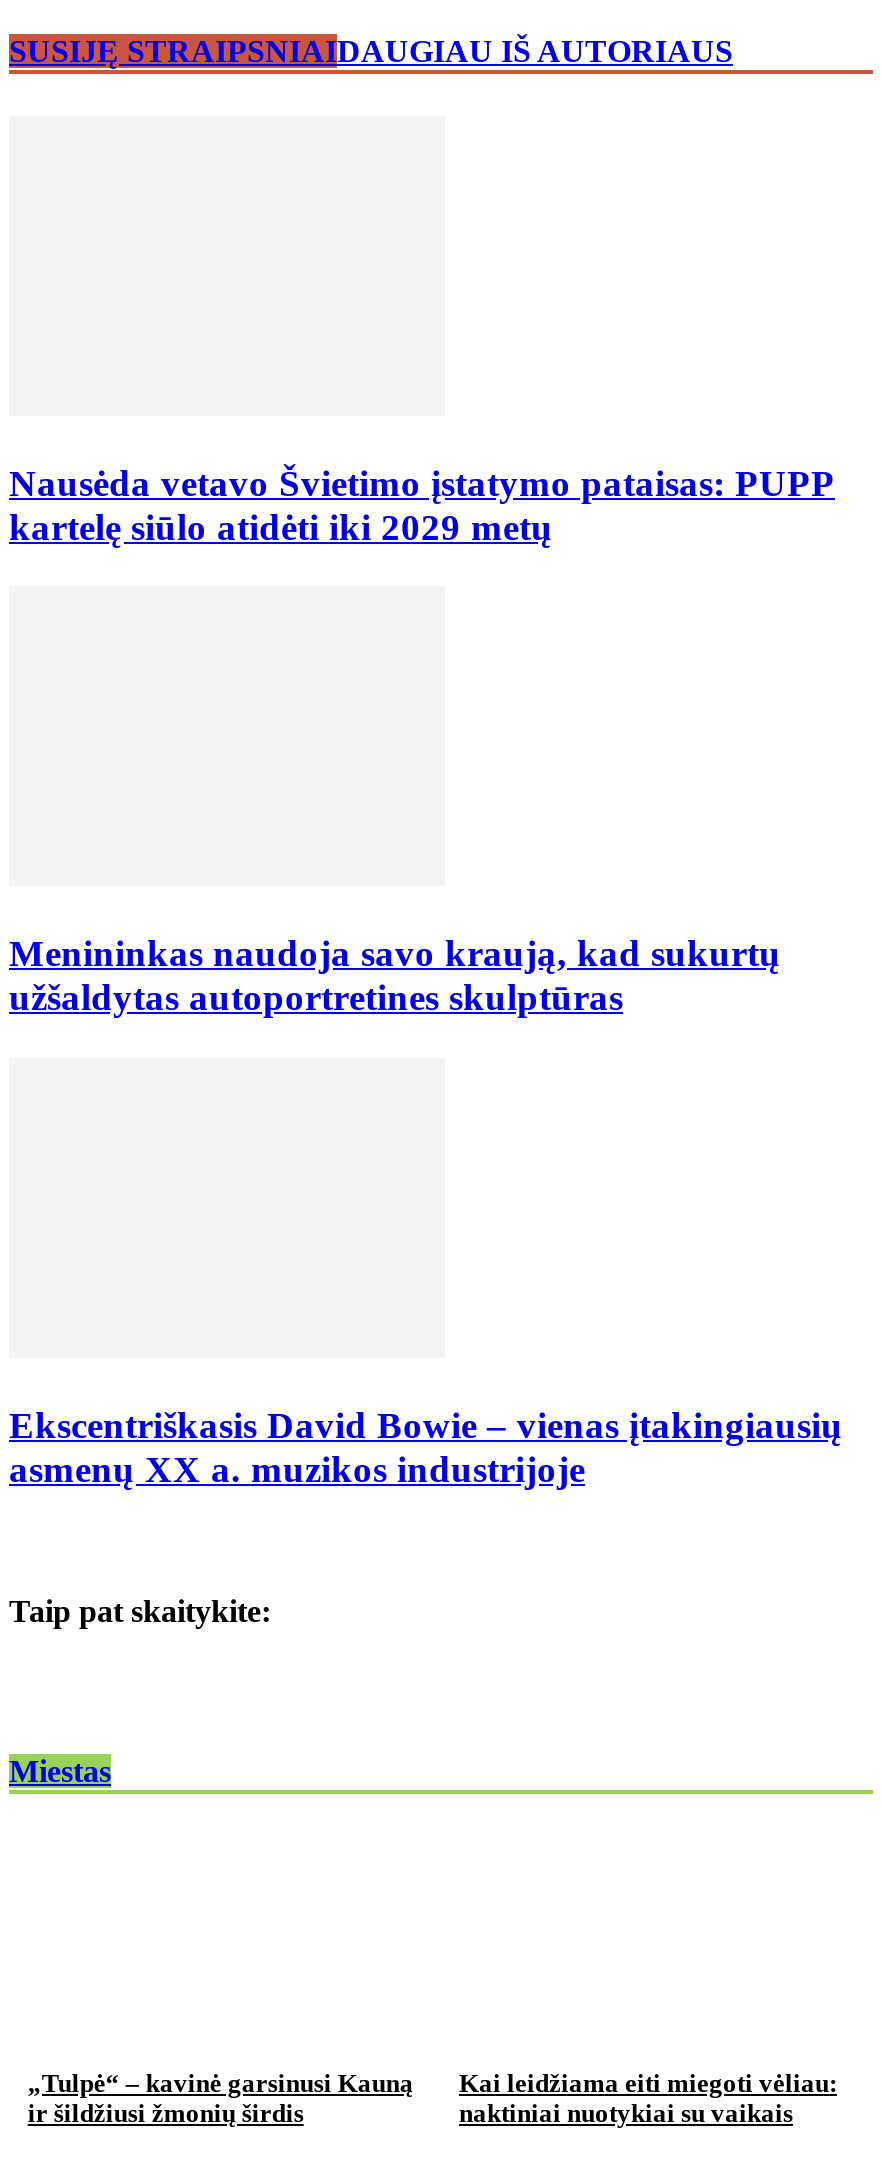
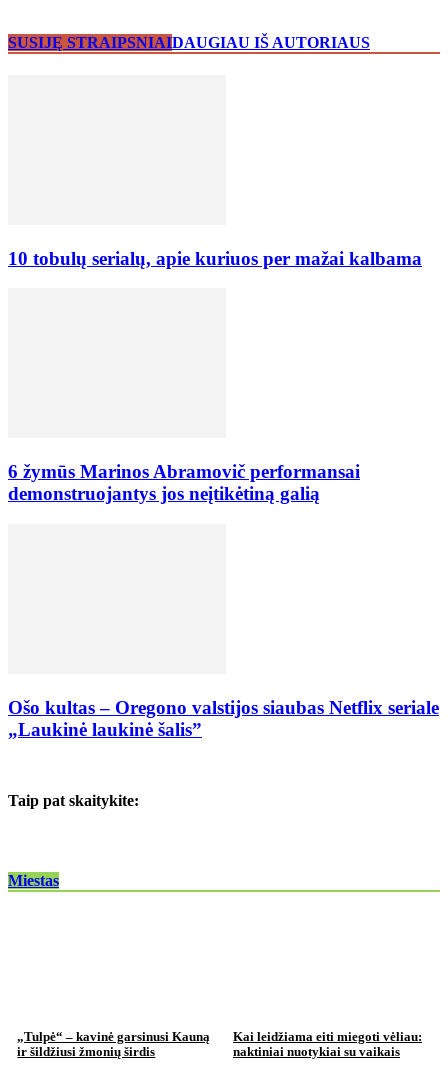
[9,461,835,547] Nausėda vetavo Švietimo įstatymo pataisas: PUPP | kartelę siūlo atidėti iki 2029 metų -> [8,248,422,269] 10 tobulų serialų, apie kuriuos per mažai kalbama
[9,932,781,1018] Menininkas naudoja savo kraują, kad sukurtų | užšaldytas autoportretines skulptūras -> [8,461,360,504] 6 žymūs Marinos Abramovič performansai | demonstruojantys jos neįtikėtiną galią
[9,1403,843,1489] Ekscentriškasis David Bowie – vienas įtakingiausių | asmenų XX a. muzikos industrijoje -> [8,696,439,739] Ošo kultas – Oregono valstijos siaubas Netflix seriale | „Laukinė laukinė šalis”

